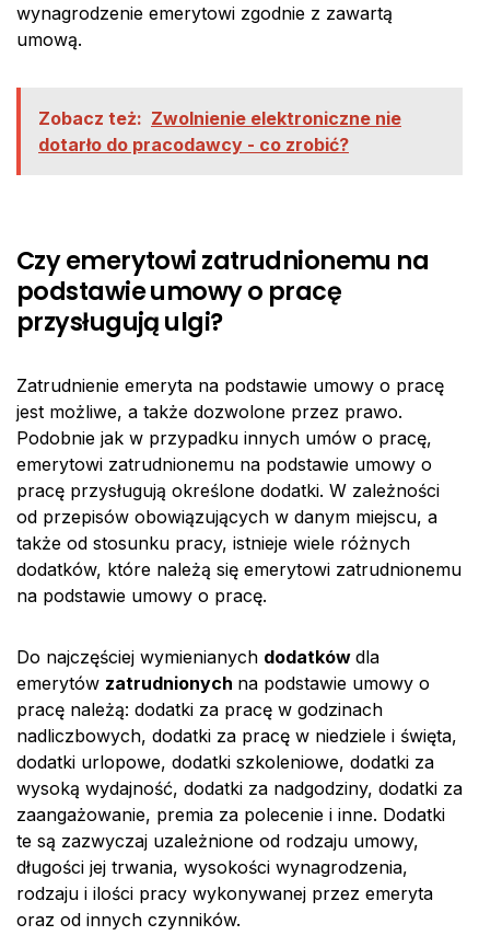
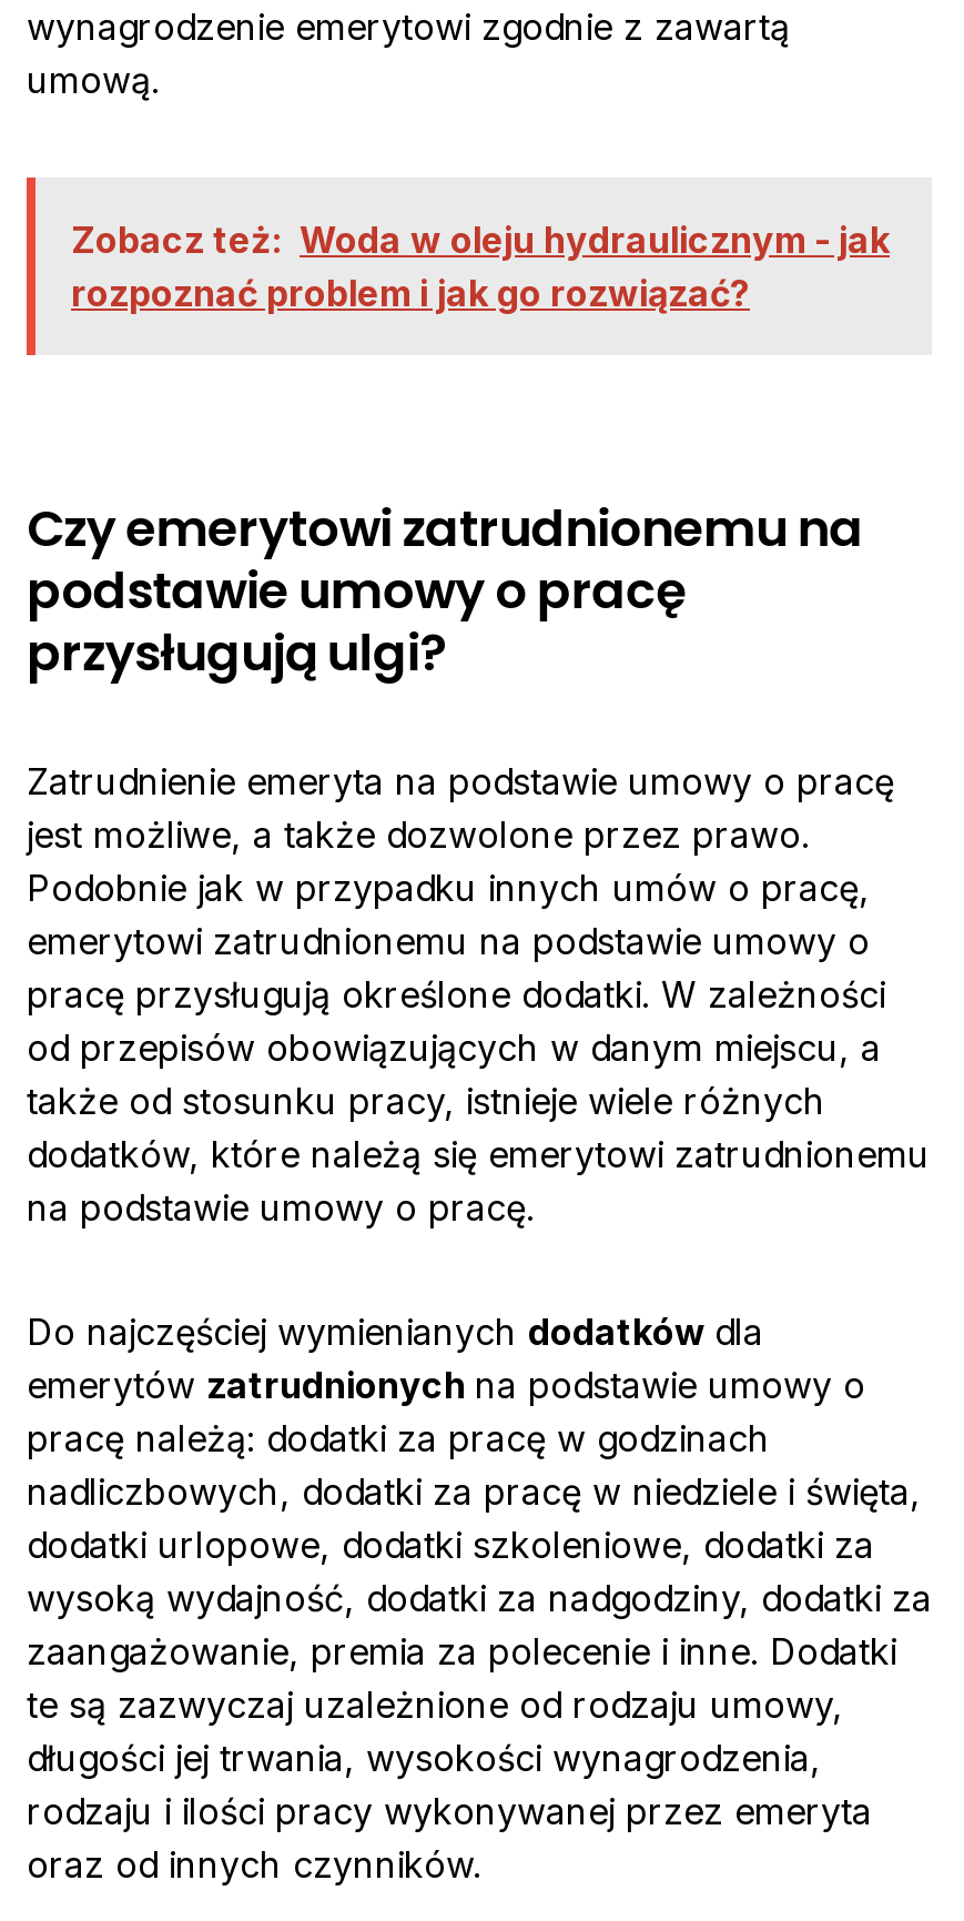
[38,108,401,156] Zobacz też: Zwolnienie elektroniczne nie | dotarło do pracodawcy - co zrobić? -> [71,218,890,316] Zobacz też: Woda w oleju hydraulicznym - jak | rozpoznać problem i jak go rozwiązać?

